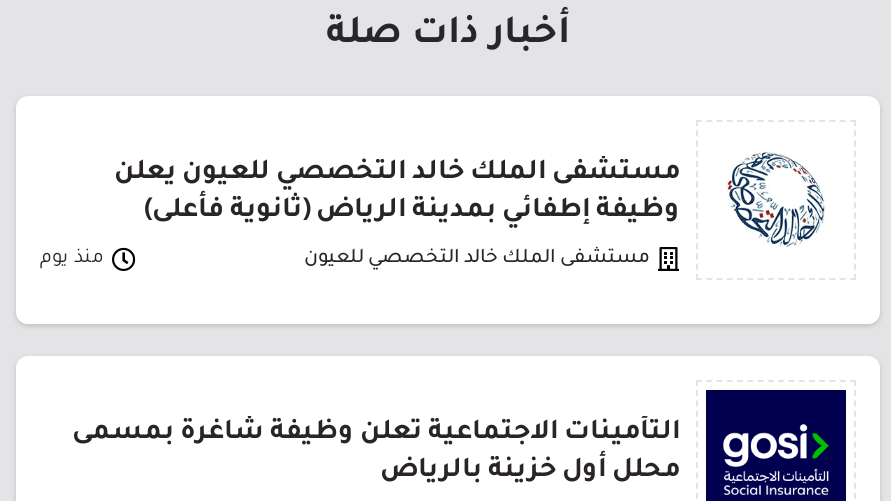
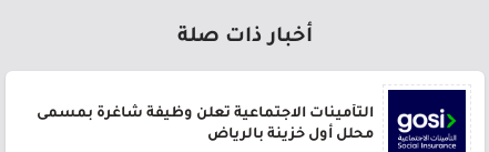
[40,152,824,270] [image] | مستشفى الملك خالد التخصصي للعيون يعلن | وظيفة إطفائي بمدينة الرياض (ثانوية فأعلى) | مستشفى الملك خالد التخصصي للعيون | منذ يوم -> none

